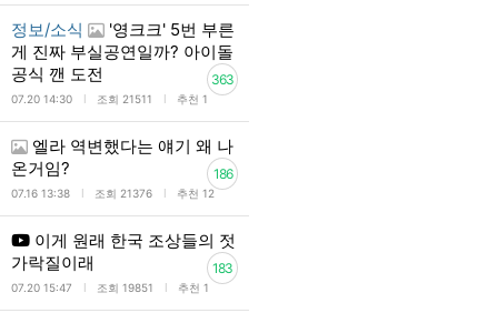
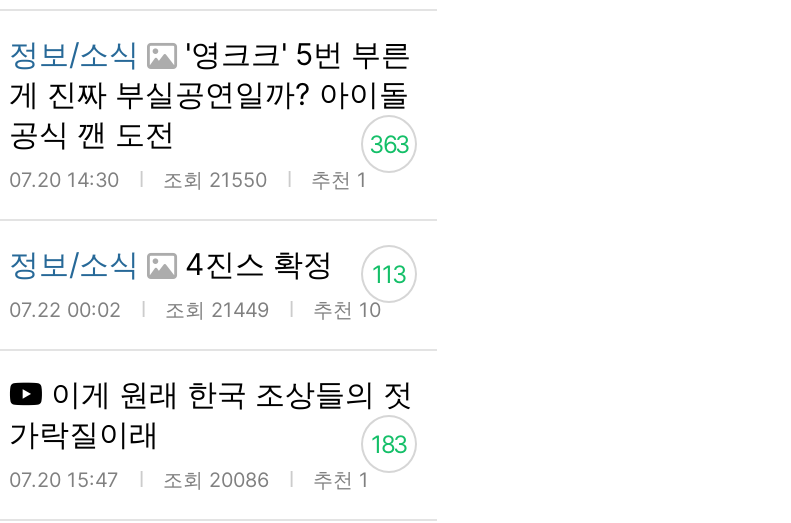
[11,92,208,105] 07.20 14:30 조회 21511 추천 1 -> [9,167,367,191] 07.20 14:30 조회 21550 추천 1
[11,135,233,200] 엘라 역변했다는 얘기 왜 나 | 온거임? | 186 | 07.16 13:38 | 조회 21376 | 추천 12 -> [9,245,406,321] 정보/소식 | 4진스 확정 | 113 | 07.22 00:02 | 조회 21449 | 추천 10
[11,281,209,294] 07.20 15:47 조회 19851 추천 1 -> [9,467,369,491] 07.20 15:47 조회 20086 추천 1

